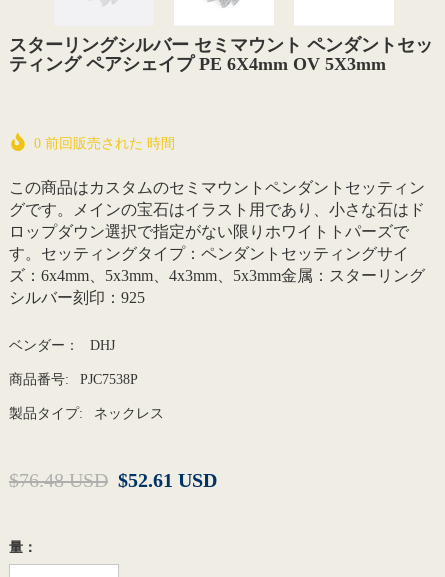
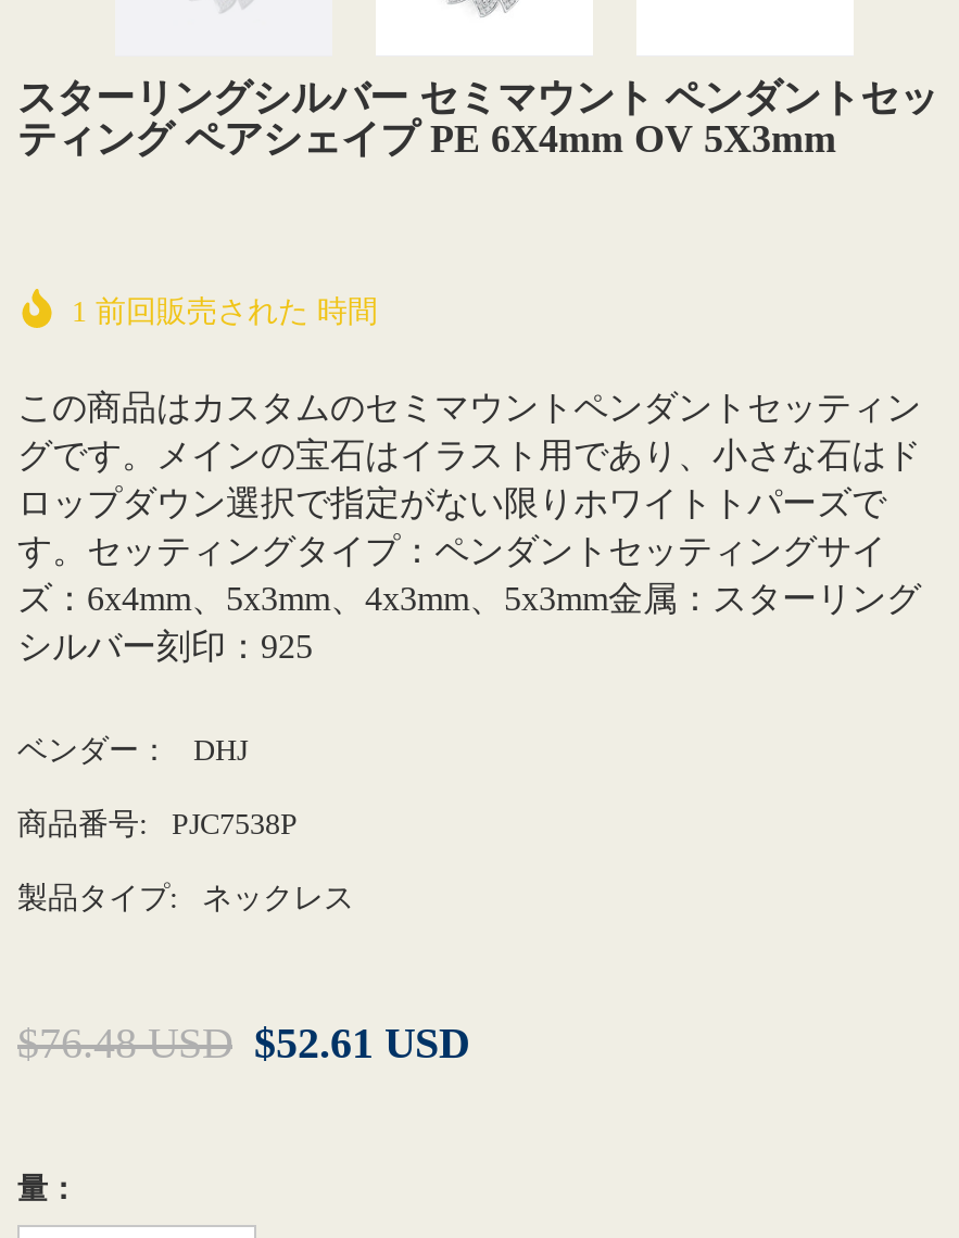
[34,136,175,151] 0前回販売された時間 -> [72,295,378,328] 1前回販売された時間

